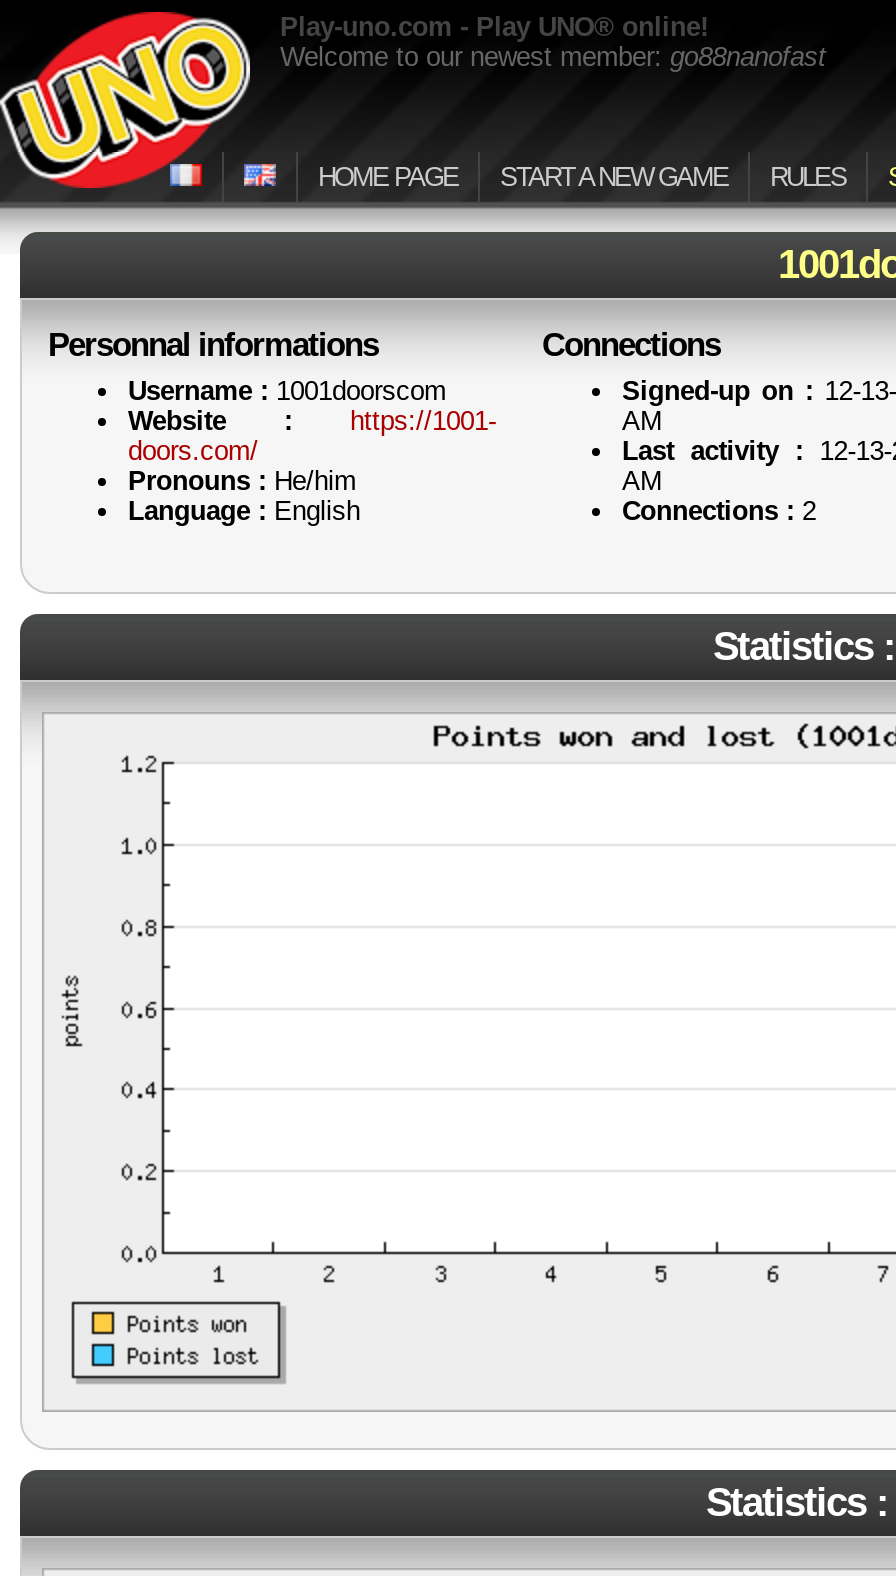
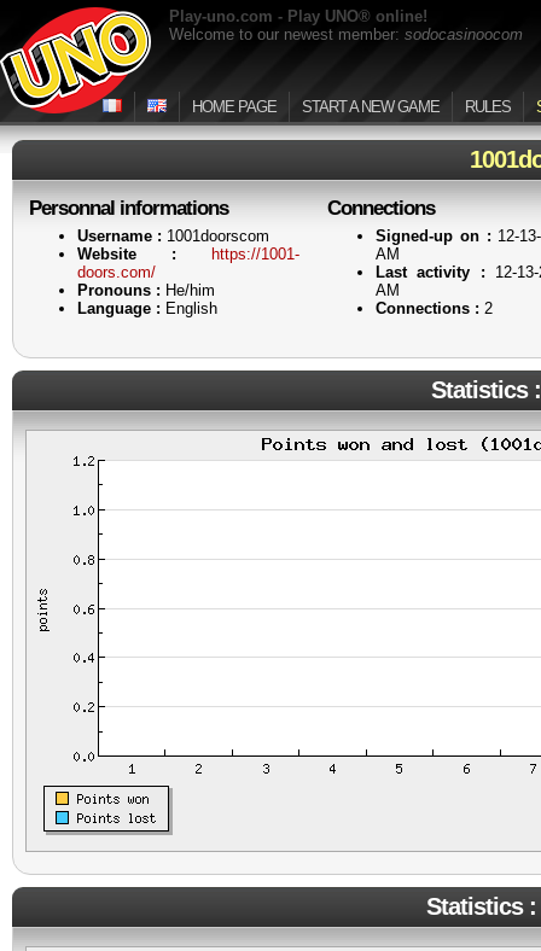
[280,42,826,72] Welcome to our newest member: go88nanofast -> [169,25,523,43] Welcome to our newest member: sodocasinoocom

